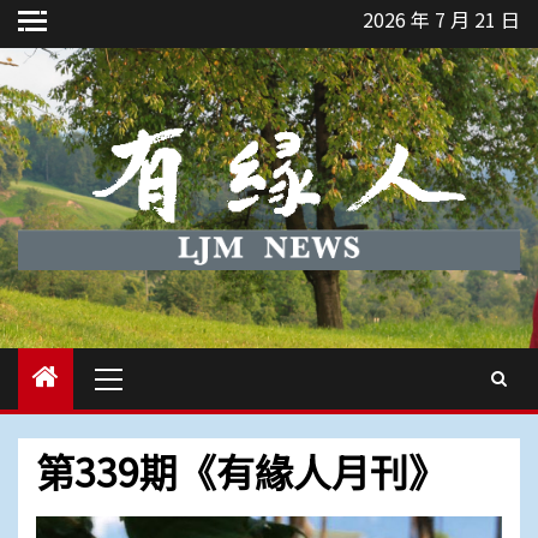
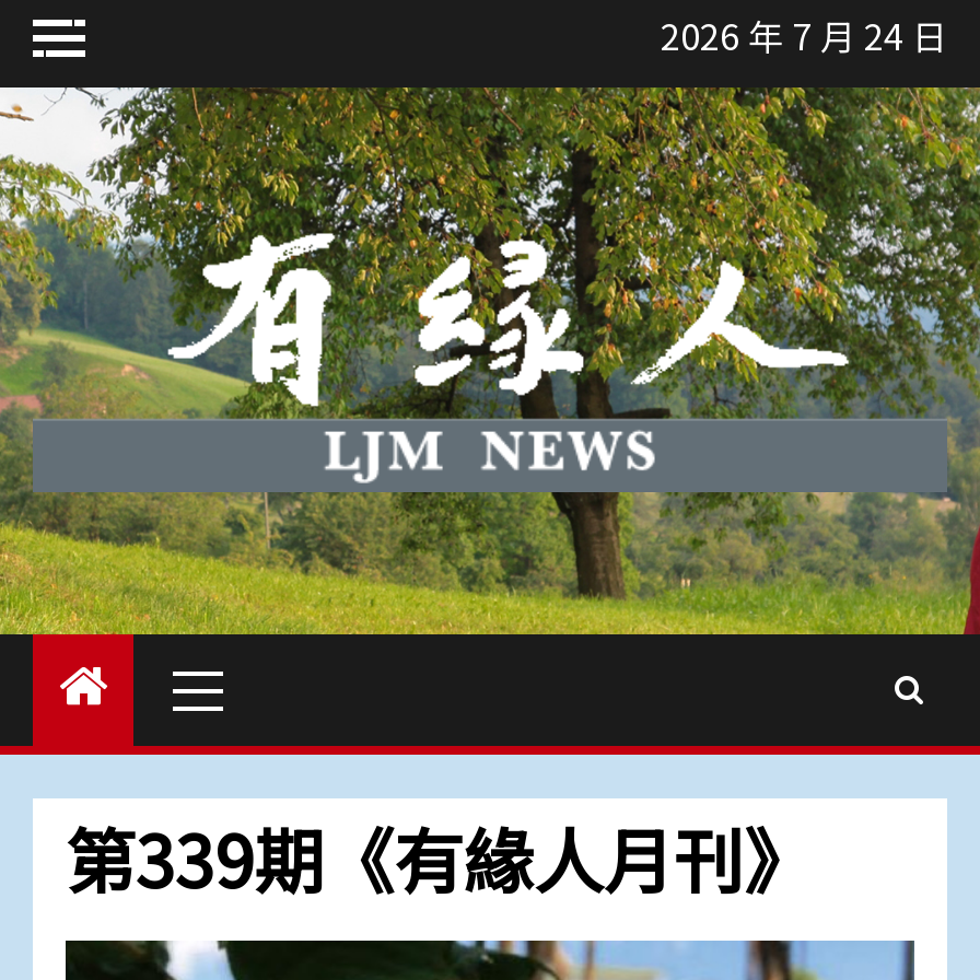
[363,5,520,34] 2026 年 7 月 21 日 -> [661,9,947,61] 2026 年 7 月 24 日

